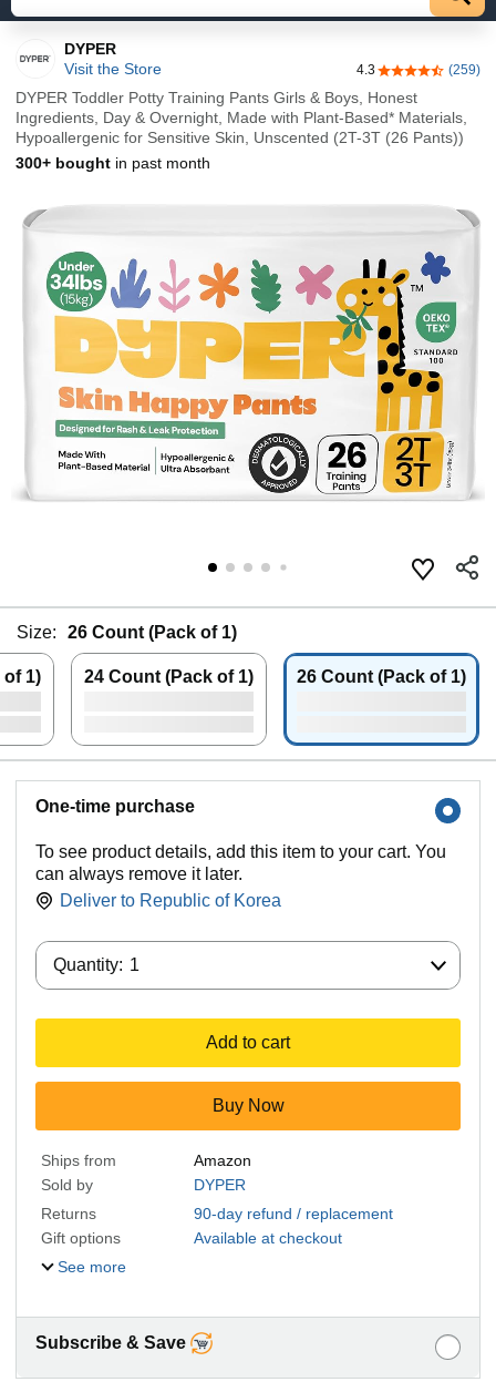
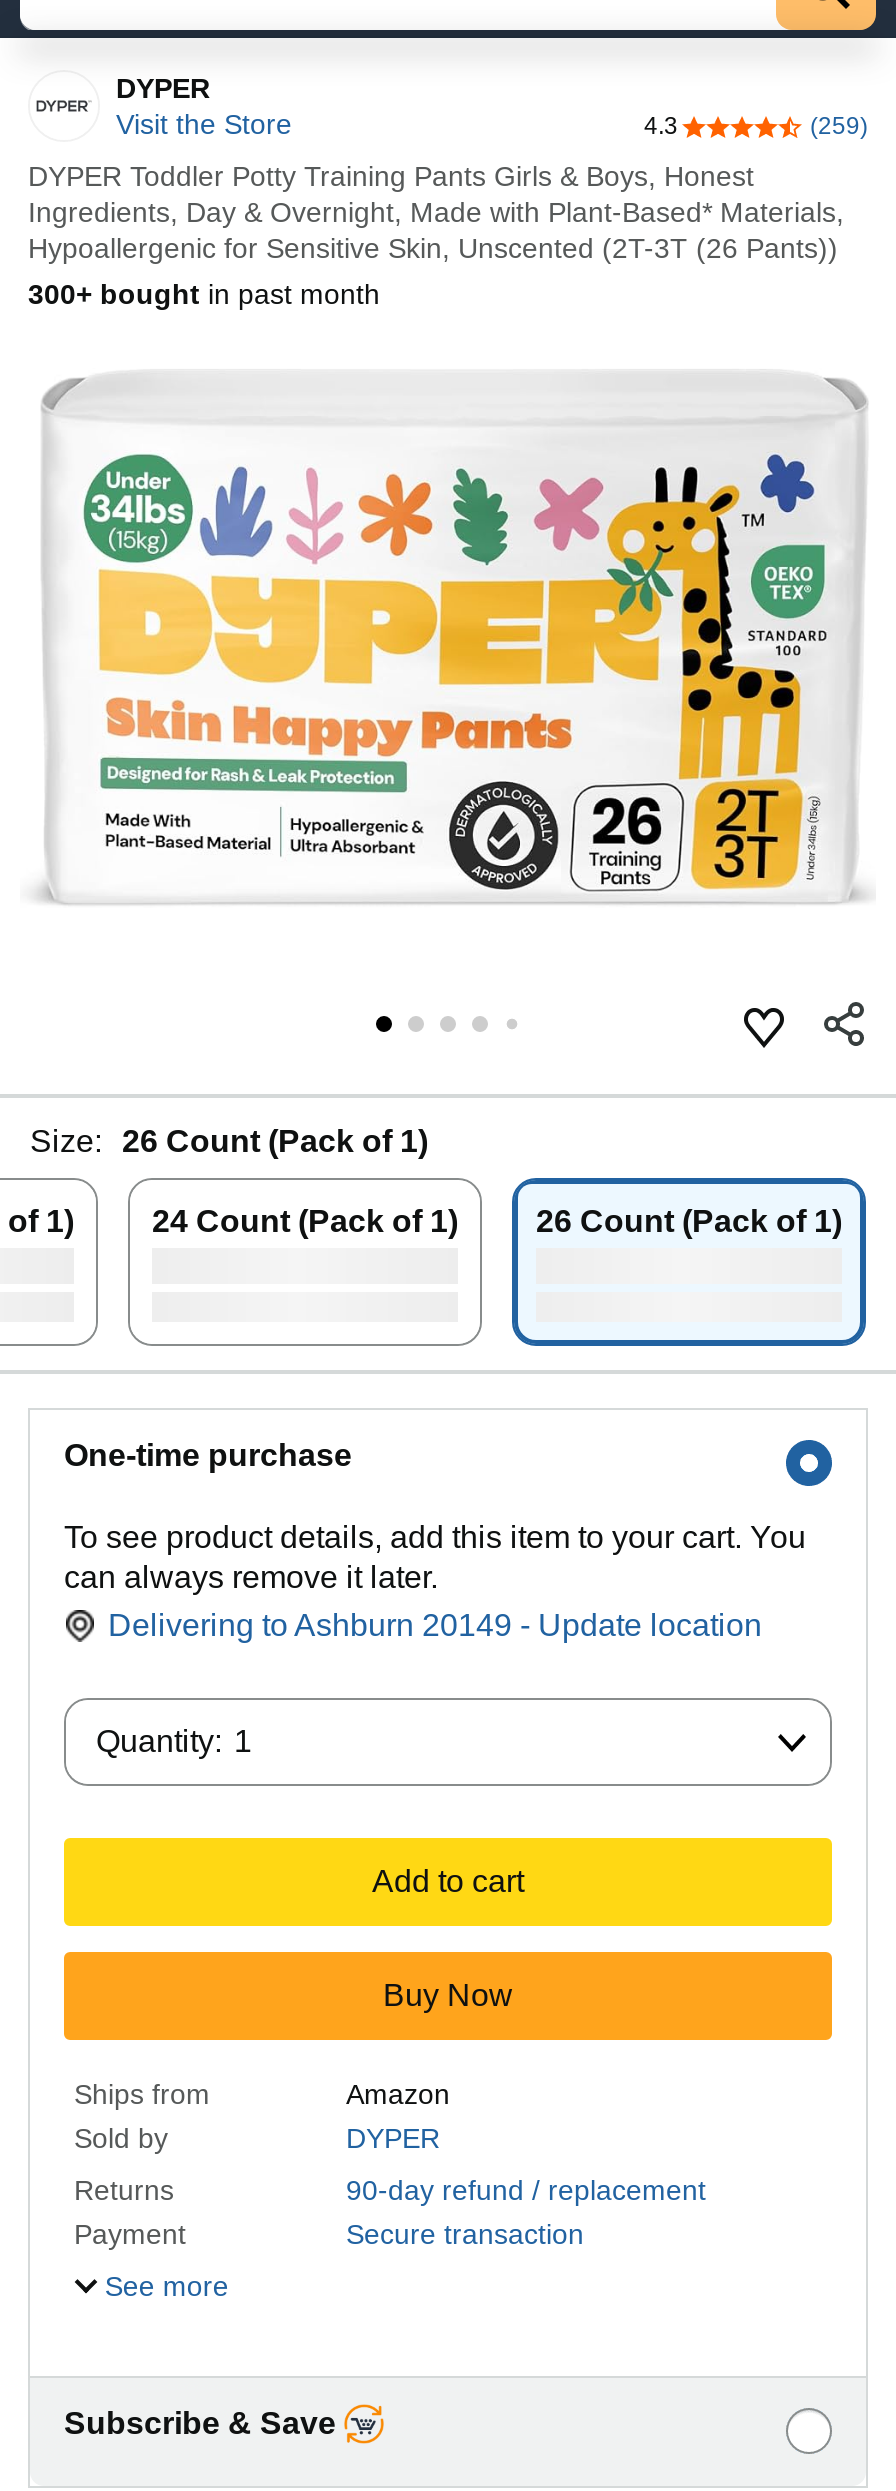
[60,891,281,910] Deliver to Republic of Korea -> [108,1608,762,1642] Delivering to Ashburn 20149 - Update location
[41,1229,342,1247] Gift options | Available at checkout -> [74,2218,584,2250] Payment | Secure transaction

